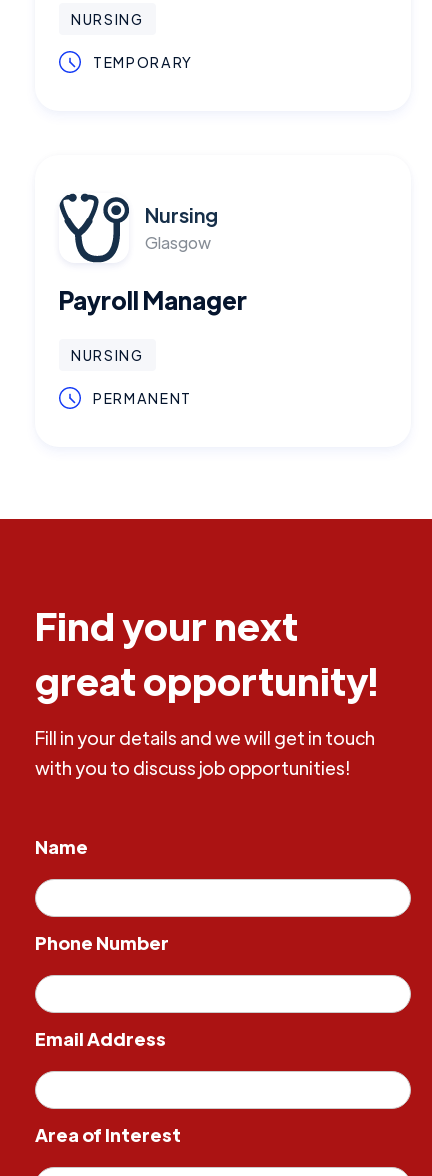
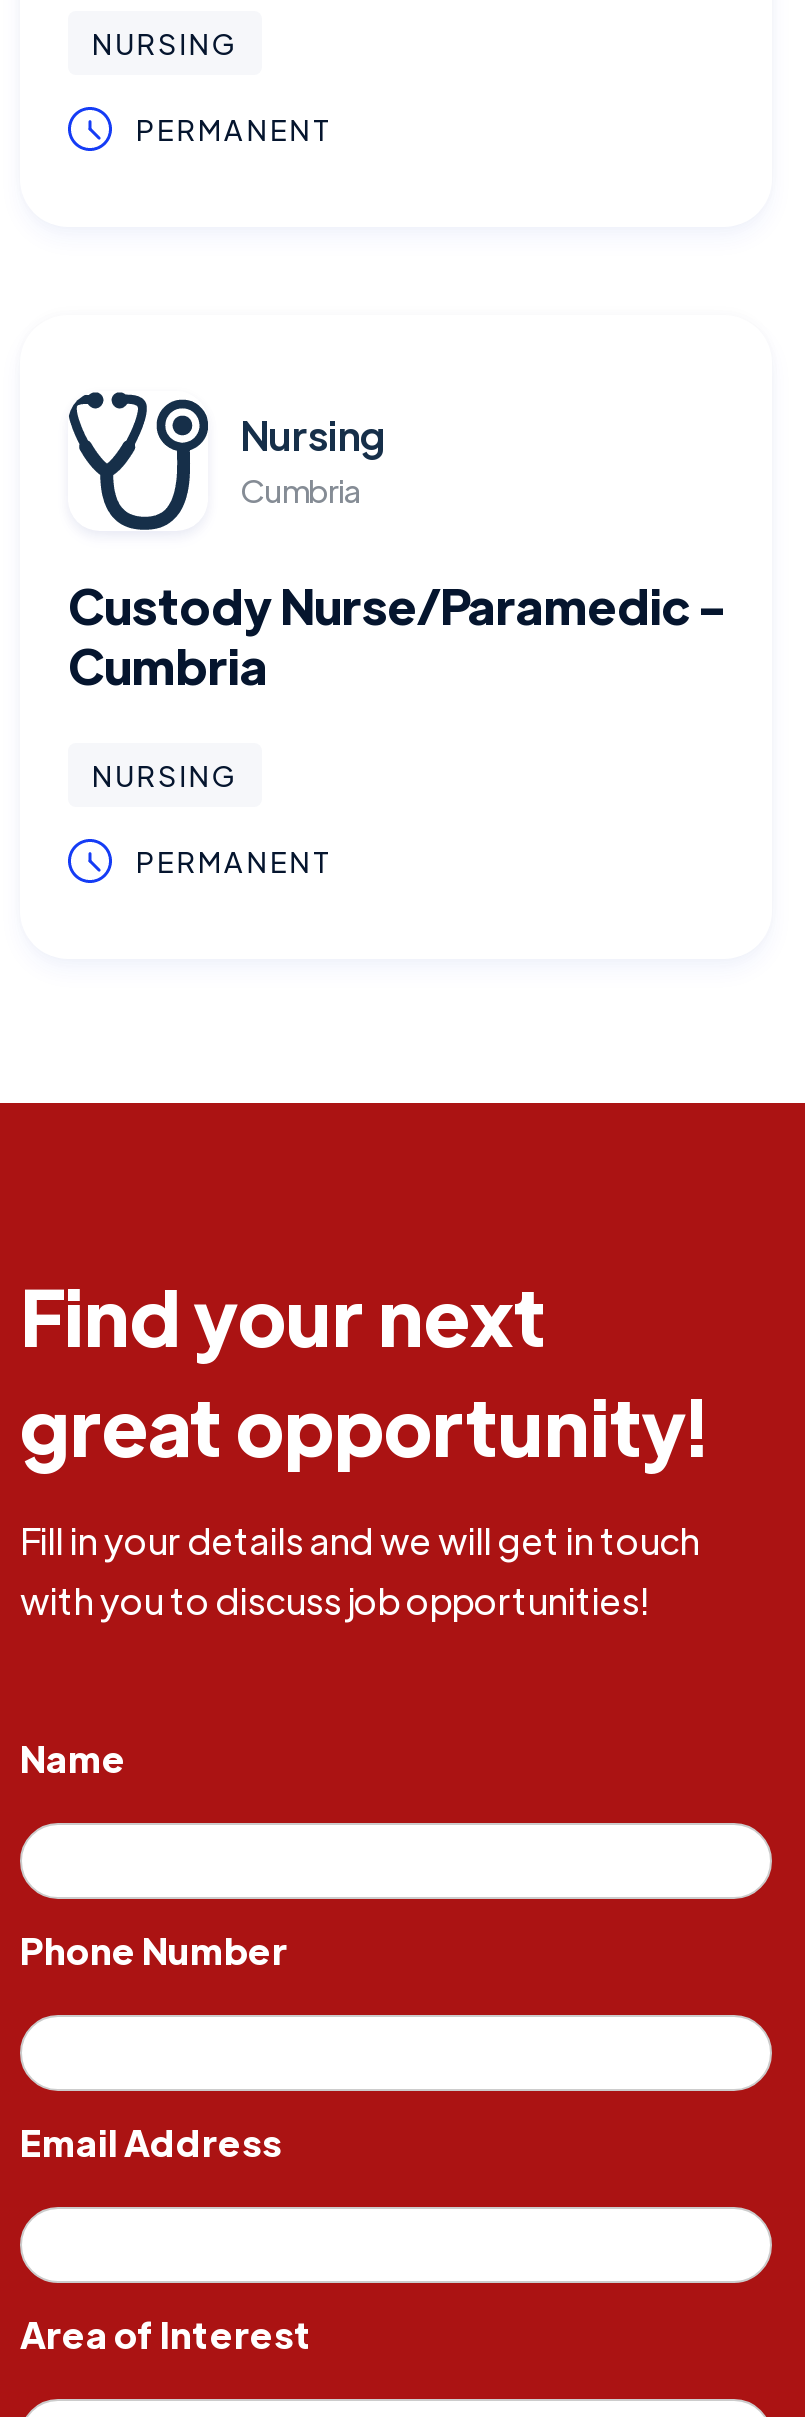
[93,53,193,71] TEMPORARY -> [136,111,334,147] PERMANENT
[145,232,211,253] Glasgow -> [240,469,362,511] Cumbria
[59,284,247,315] Payroll Manager -> [68,573,724,695] Custody Nurse/Paramedic - | Cumbria

